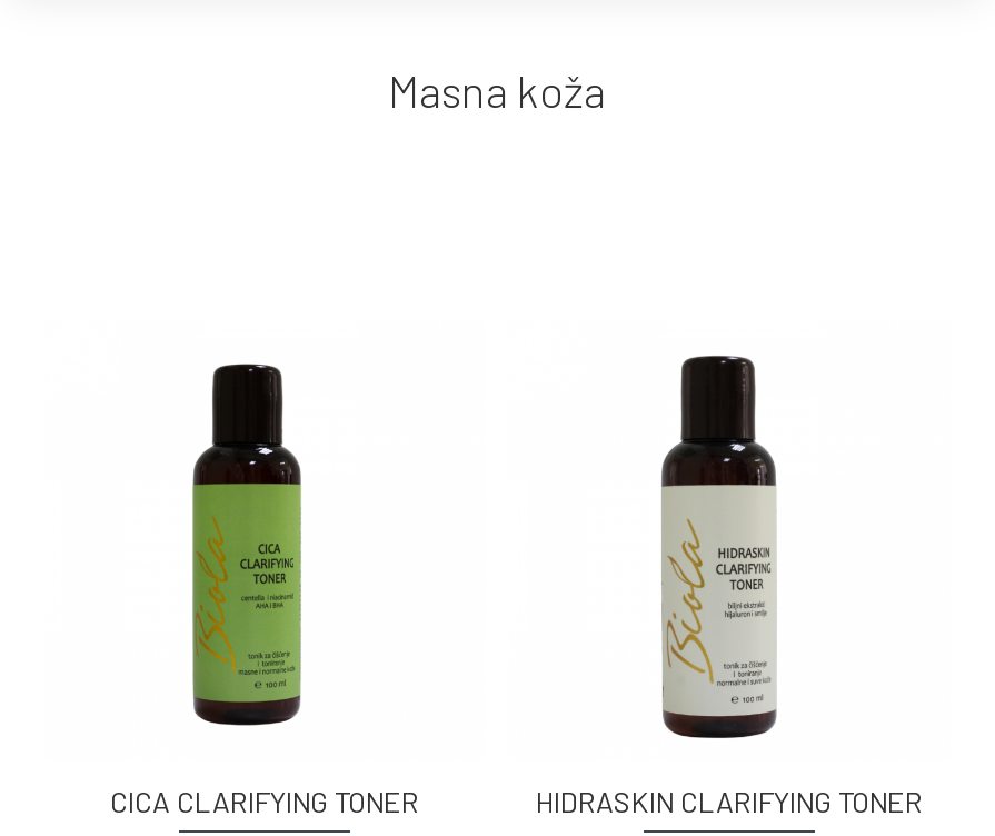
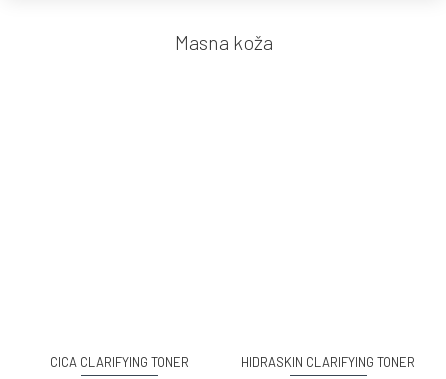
[190,361,304,728] [image] -> none
[659,352,779,742] [image] -> none

